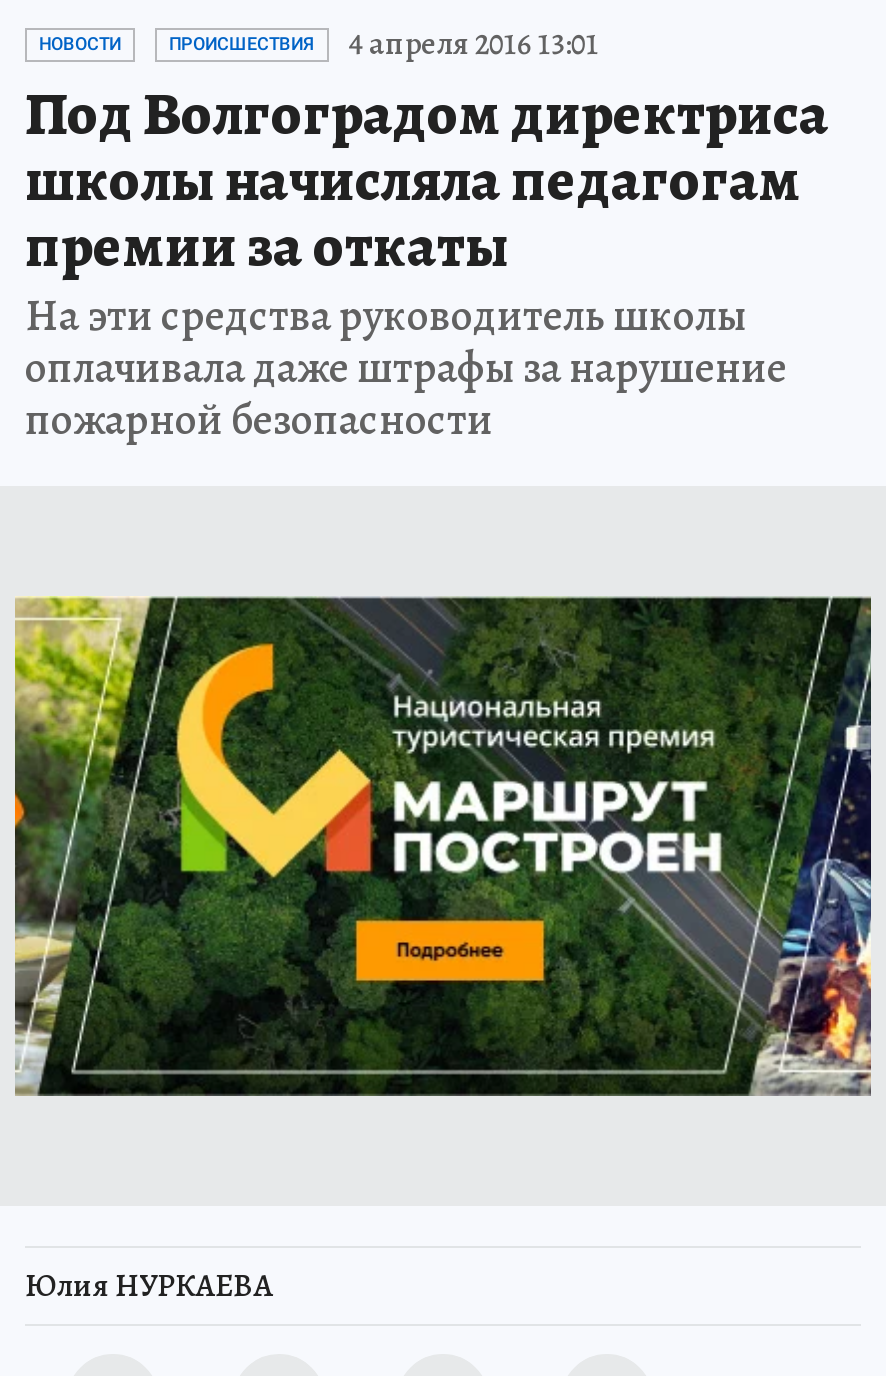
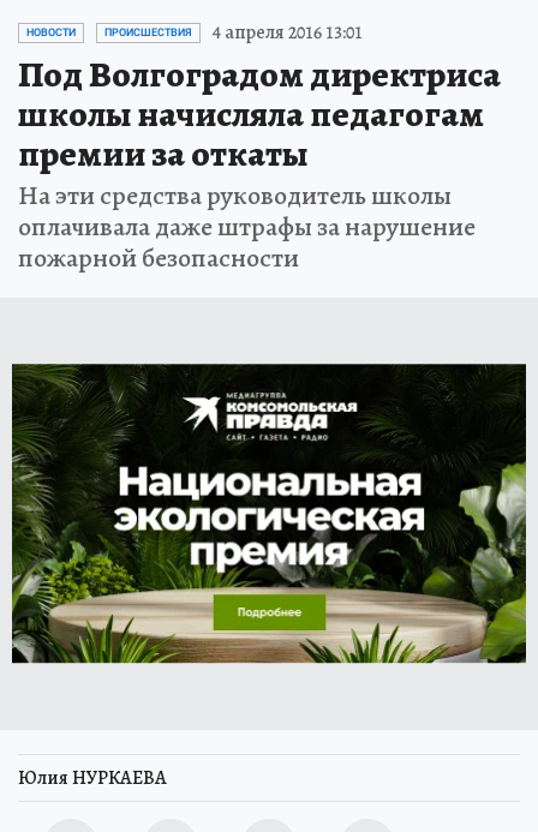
[13,596,873,1098] [image] -> [11,363,527,664] [image]

